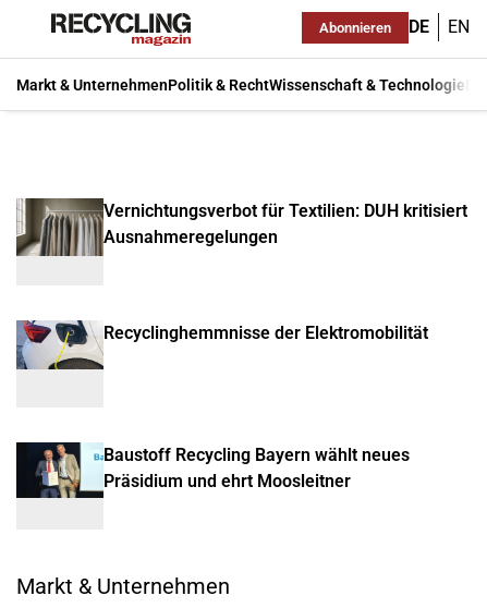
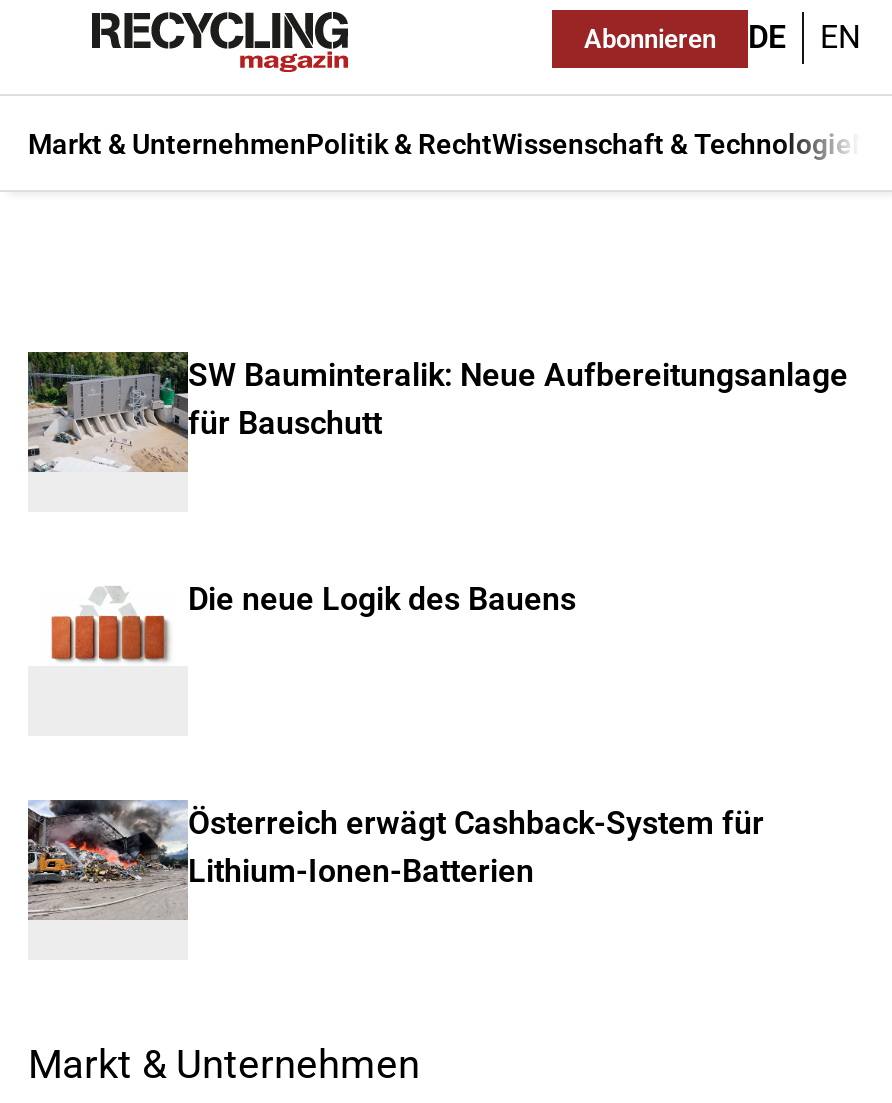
[16,198,467,264] [image] | Vernichtungsverbot für Textilien: DUH kritisiert | Ausnahmeregelungen -> [26,350,848,474] [image] | SW Bauminteralik: Neue Aufbereitungsanlage | für Bauschutt
[15,319,428,370] [image] | Recyclinghemmnisse der Elektromobilität -> [28,576,576,666] [image] | Die neue Logik des Bauens
[15,441,410,507] [image] | Baustoff Recycling Bayern wählt neues | Präsidium und ehrt Moosleitner -> [26,798,764,920] [image] | Österreich erwägt Cashback-System für | Lithium-Ionen-Batterien

